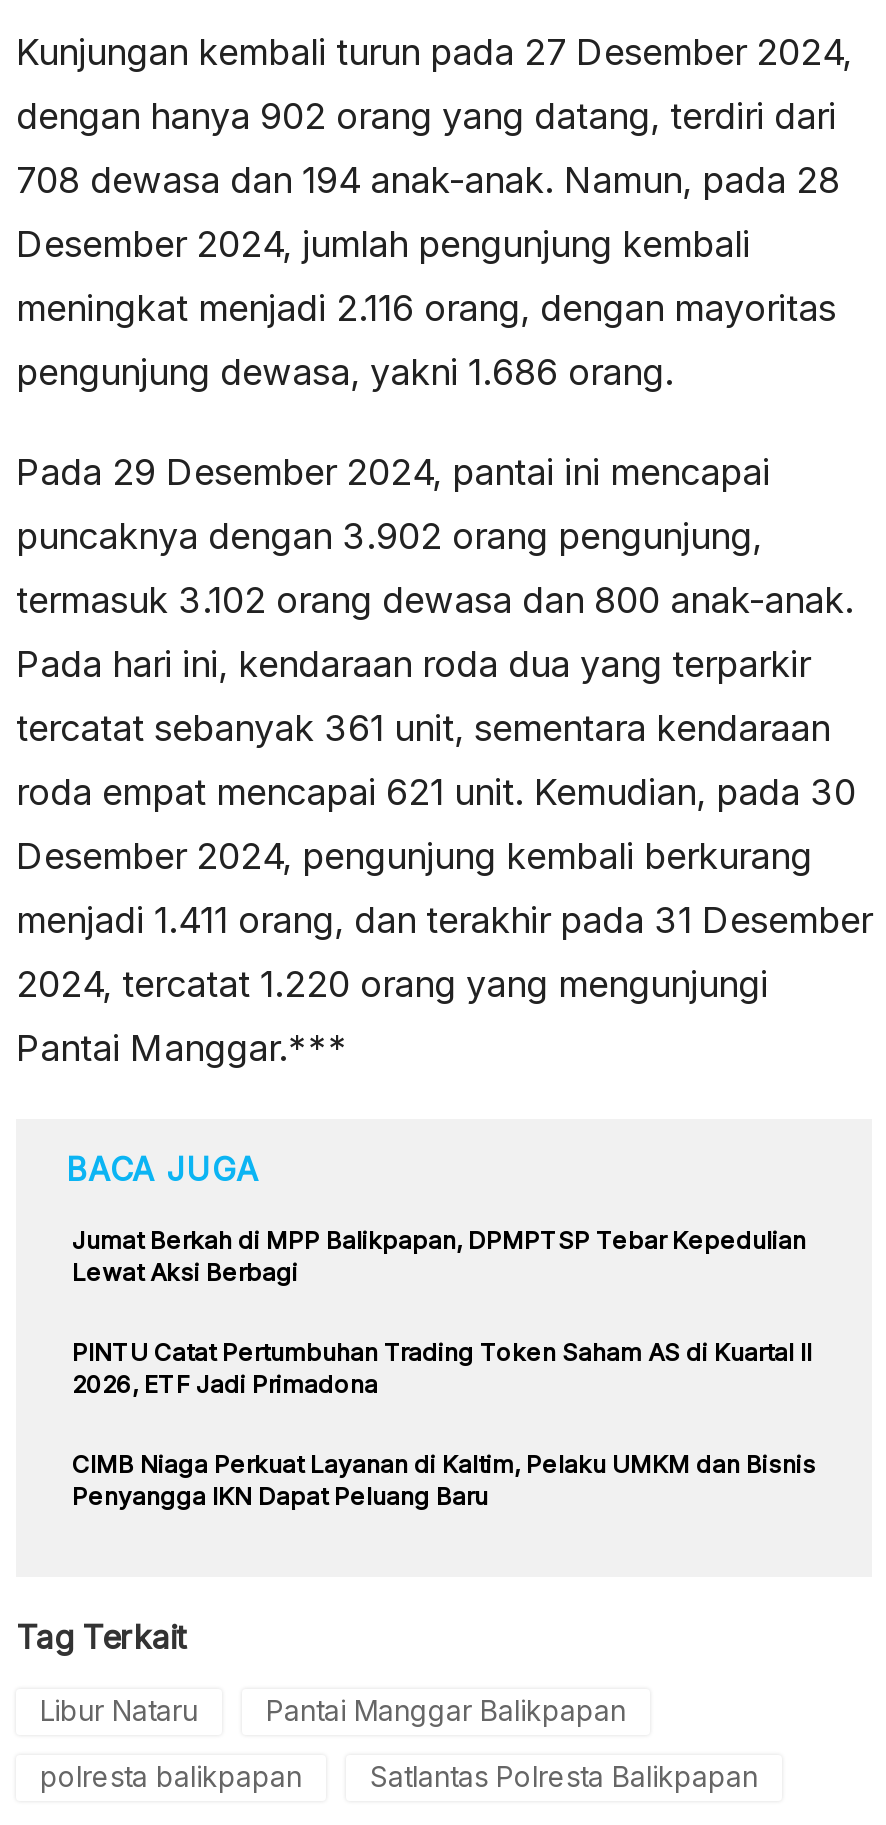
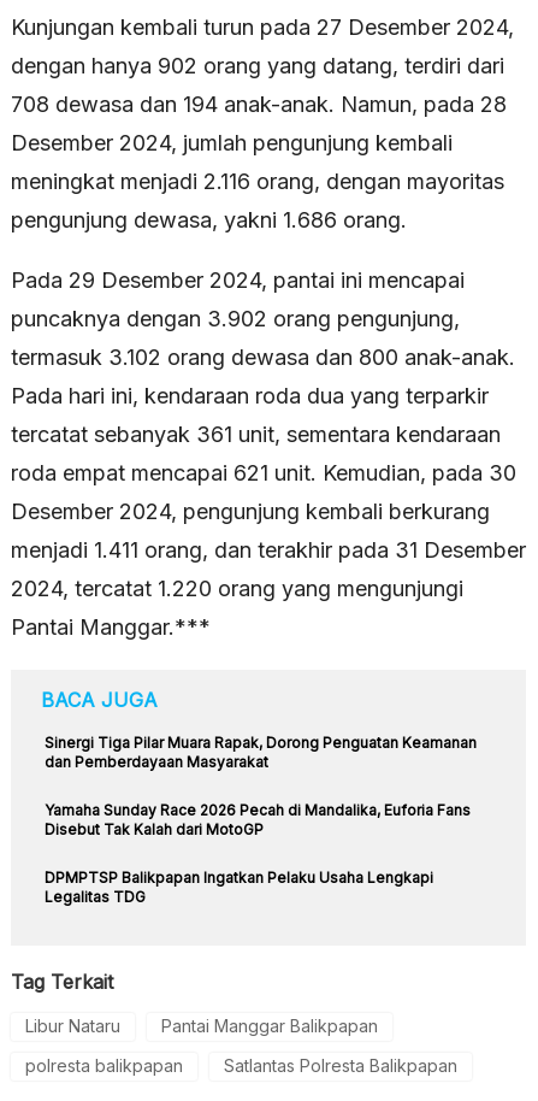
[72,1225,806,1287] Jumat Berkah di MPP Balikpapan, DPMPTSP Tebar Kepedulian | Lewat Aksi Berbagi -> [45,734,477,771] Sinergi Tiga Pilar Muara Rapak, Dorong Penguatan Keamanan | dan Pemberdayaan Masyarakat
[72,1337,812,1399] PINTU Catat Pertumbuhan Trading Token Saham AS di Kuartal II | 2026, ETF Jadi Primadona -> [45,801,471,838] Yamaha Sunday Race 2026 Pecah di Mandalika, Euforia Fans | Disebut Tak Kalah dari MotoGP
[72,1449,816,1511] CIMB Niaga Perkuat Layanan di Kaltim, Pelaku UMKM dan Bisnis | Penyangga IKN Dapat Peluang Baru -> [45,869,433,906] DPMPTSP Balikpapan Ingatkan Pelaku Usaha Lengkapi | Legalitas TDG

